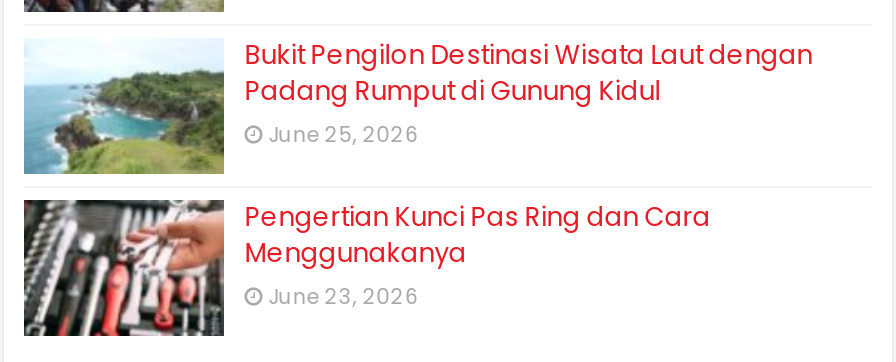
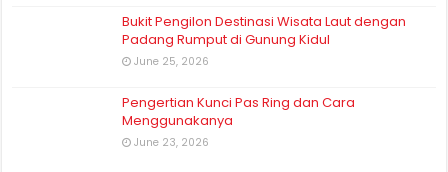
[22,44,226,176] [image] -> none
[22,198,226,338] [image] -> none

